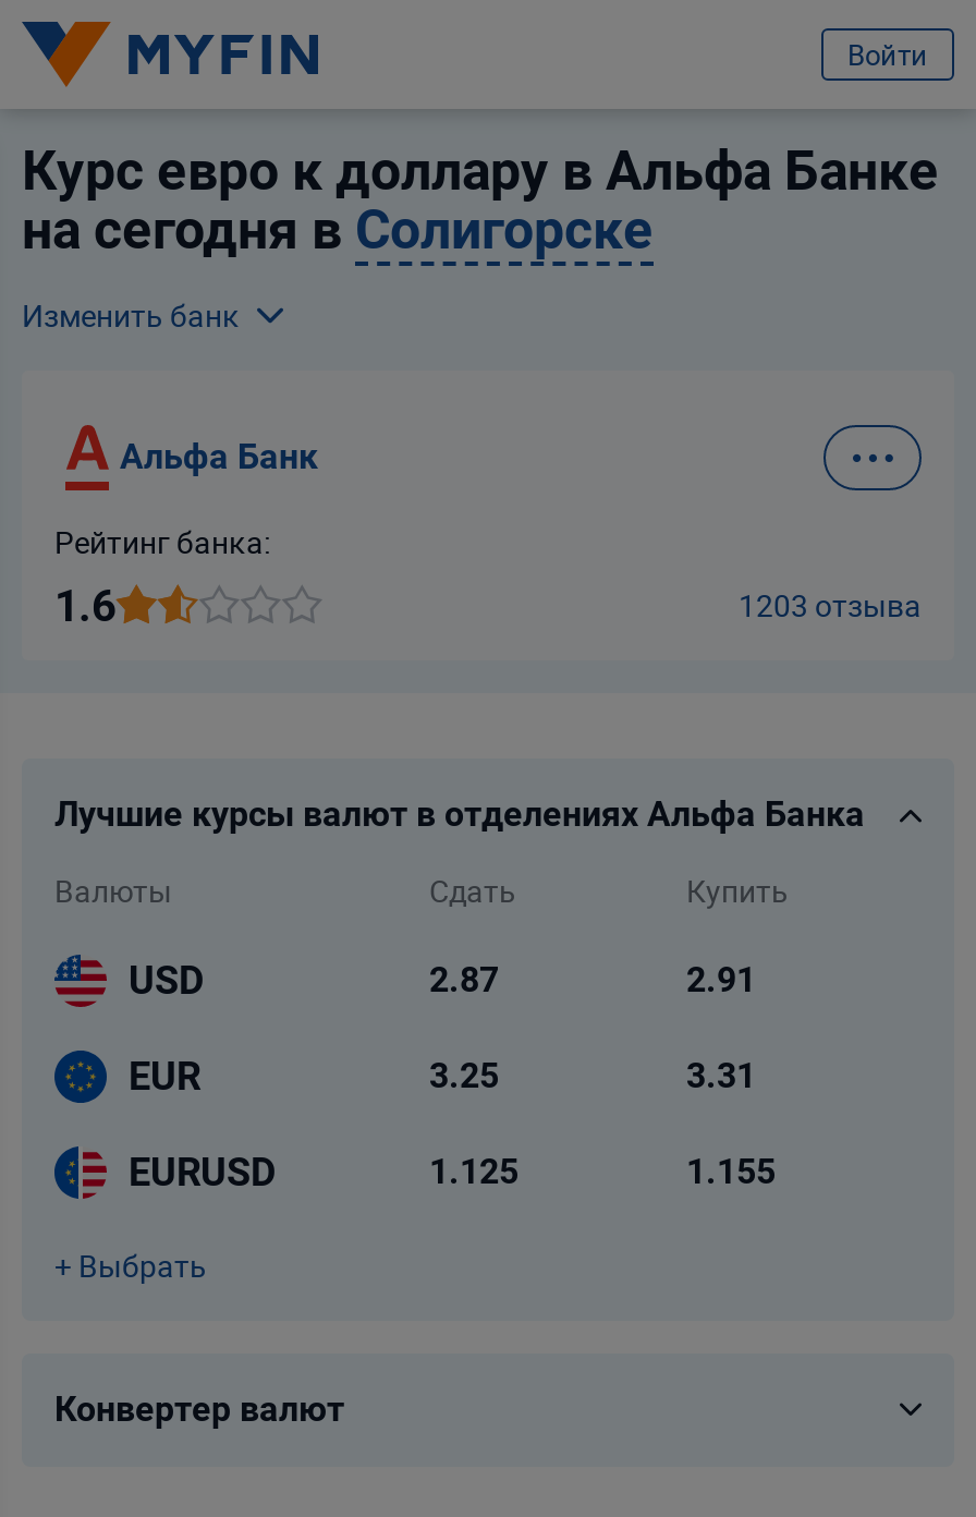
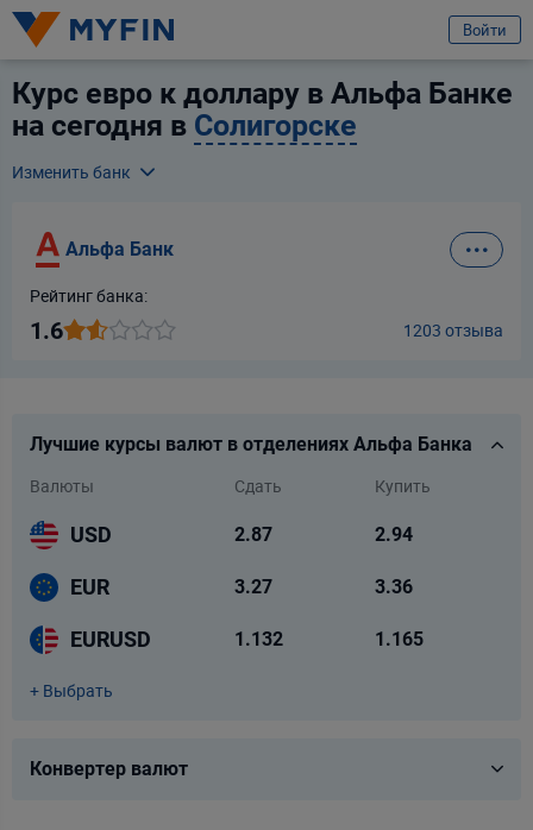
[686,959,756,1000] 2.91 -> [375,523,413,546] 2.94
[429,1055,499,1096] 3.25 -> [234,576,272,598] 3.27
[686,1055,756,1096] 3.31 -> [375,576,413,598] 3.36
[429,1151,518,1192] 1.125 -> [234,628,283,650] 1.132
[686,1151,776,1192] 1.155 -> [375,628,424,650] 1.165

